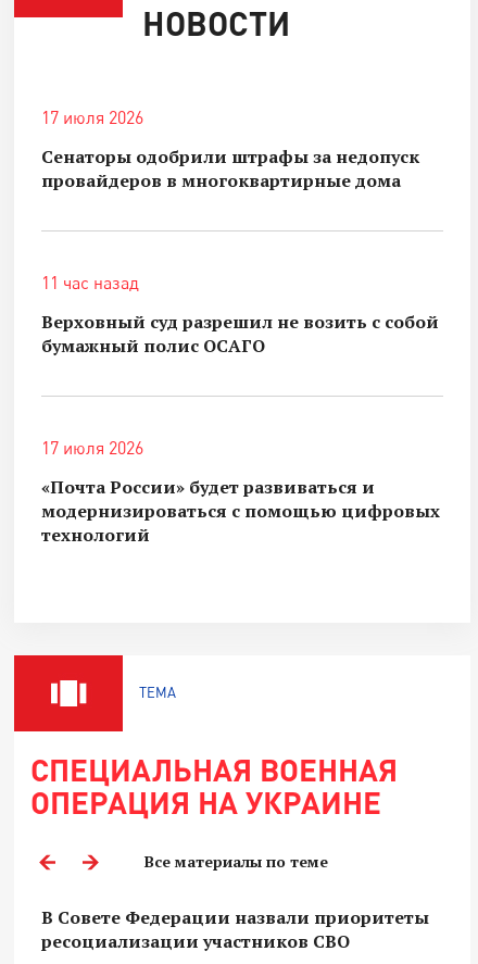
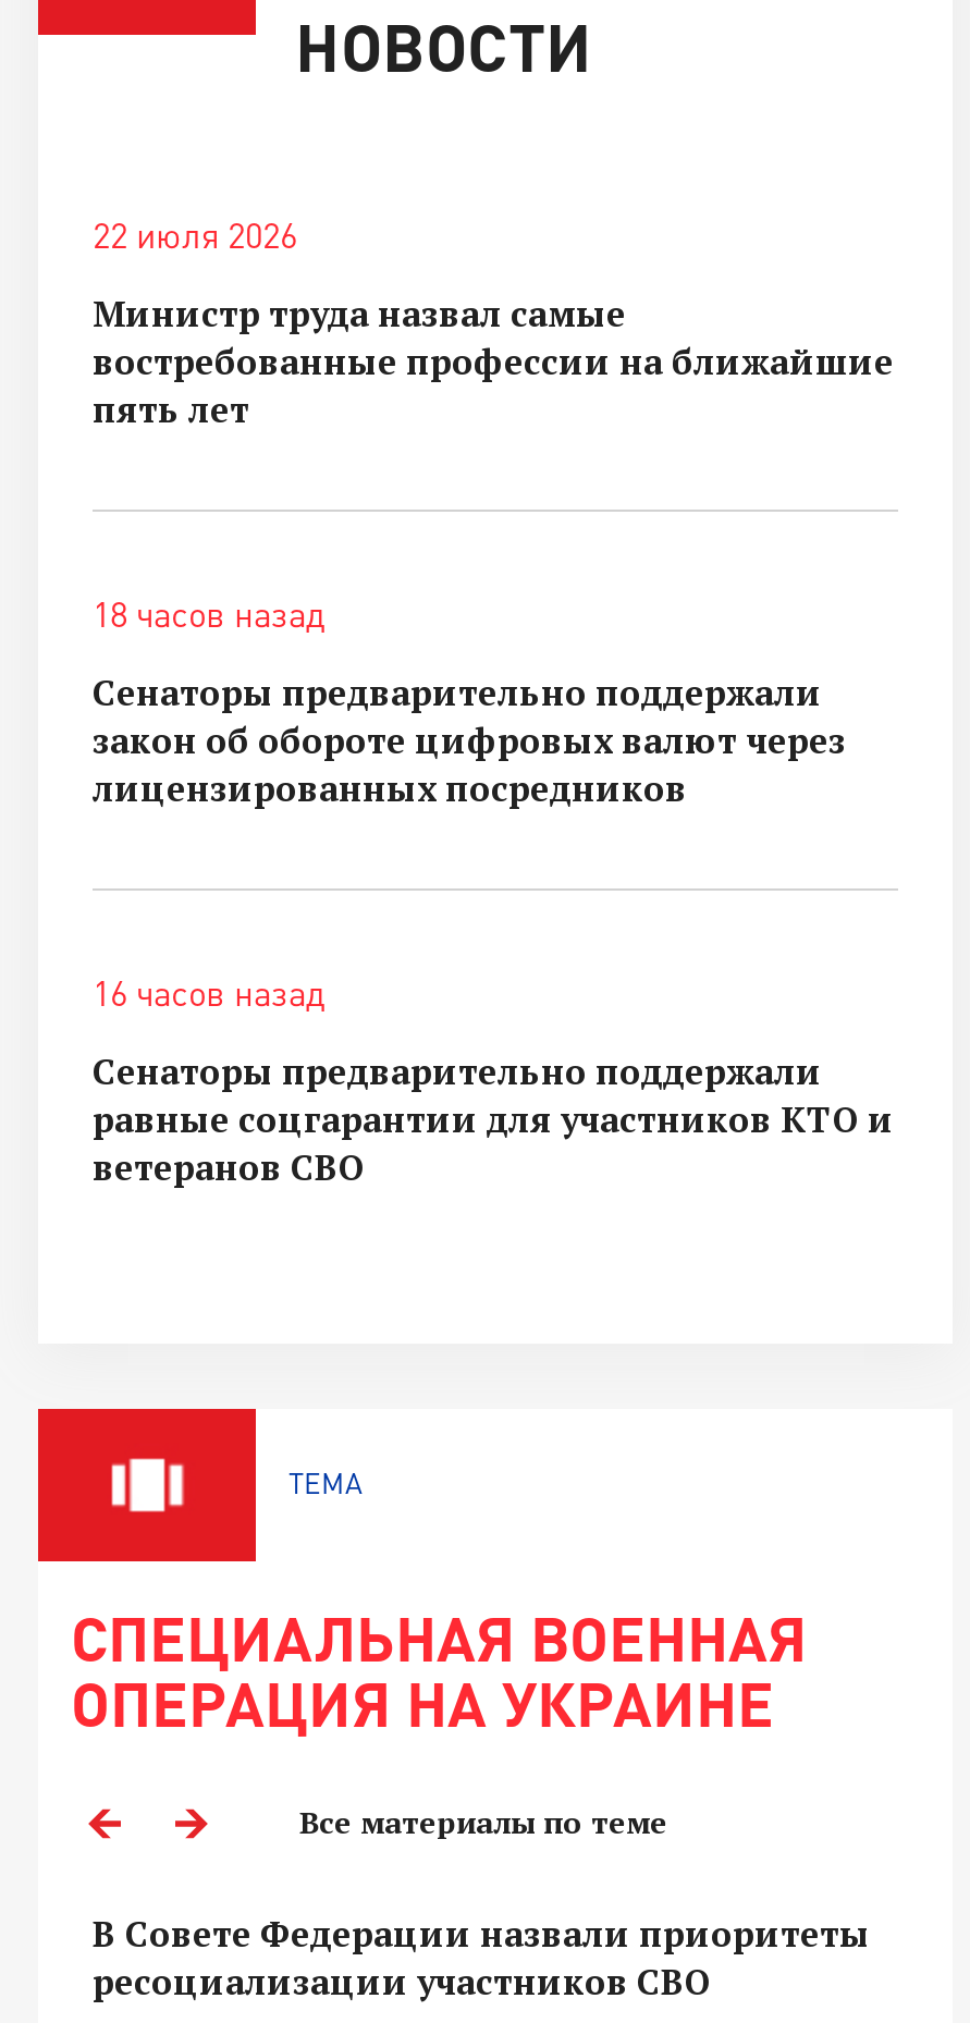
[41,107,143,128] 17 июля 2026 -> [93,213,297,257] 22 июля 2026
[41,145,419,192] Сенаторы одобрили штрафы за недопуск | провайдеров в многоквартирные дома -> [93,290,894,433] Министр труда назвал самые | востребованные профессии на ближайшие | пять лет
[41,272,139,293] 11 час назад -> [93,592,326,636] 18 часов назад
[41,310,439,358] Верховный суд разрешил не возить с собой | бумажный полис ОСАГО -> [93,669,846,812] Сенаторы предварительно поддержали | закон об обороте цифровых валют через | лицензированных посредников
[41,437,143,459] 17 июля 2026 -> [93,971,326,1015] 16 часов назад
[41,475,440,547] «Почта России» будет развиваться и | модернизироваться с помощью цифровых | технологий -> [93,1047,894,1191] Сенаторы предварительно поддержали | равные соцгарантии для участников КТО и | ветеранов СВО

